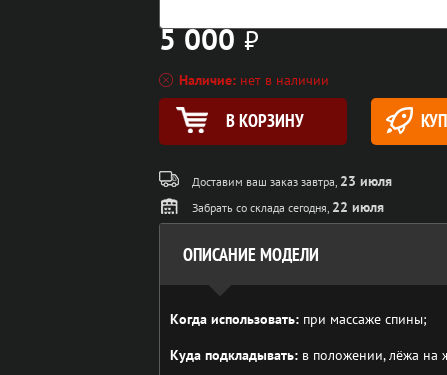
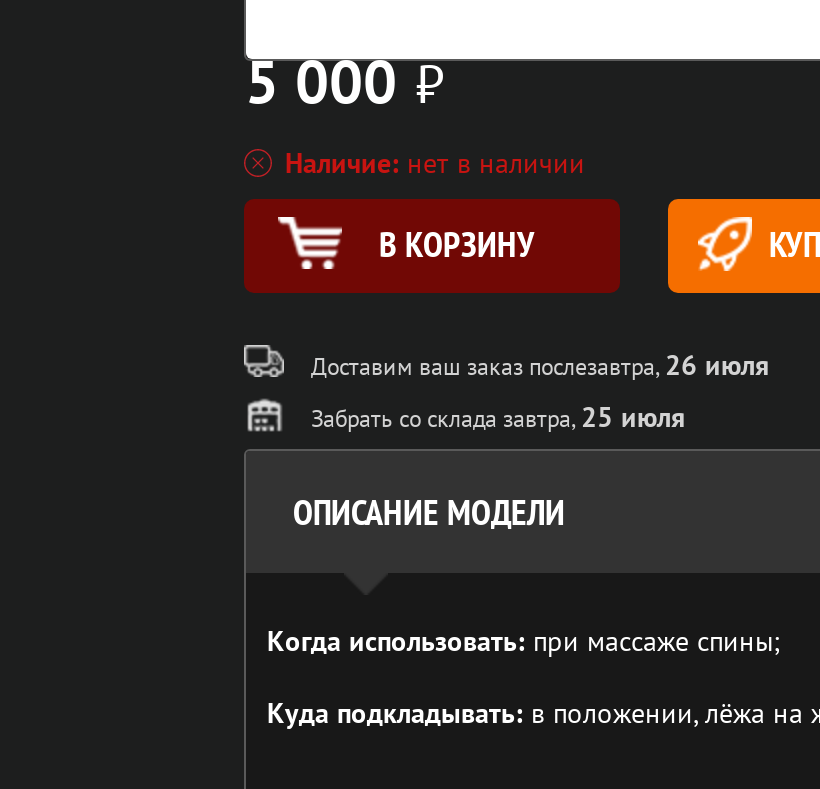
[192,172,392,190] Доставим ваш заказ завтра, 23 июля -> [311,347,769,383] Доставим ваш заказ послезавтра, 26 июля
[192,198,384,216] Забрать со склада сегодня, 22 июля -> [311,399,685,435] Забрать со склада завтра, 25 июля

